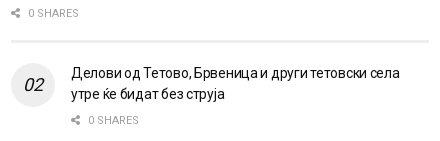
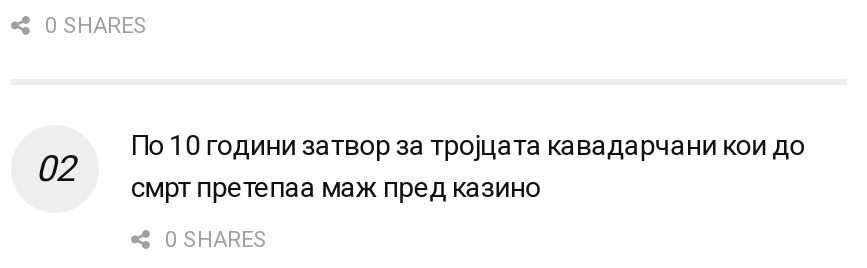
[71,65,400,102] Делови од Тетово, Брвеница и други тетовски села | утре ќе бидат без струја -> [131,129,805,203] По 10 години затвор за тројцата кавадарчани кои до | смрт претепаа маж пред казино

